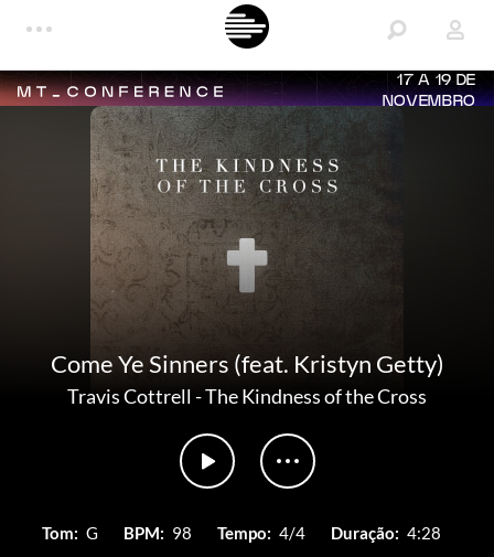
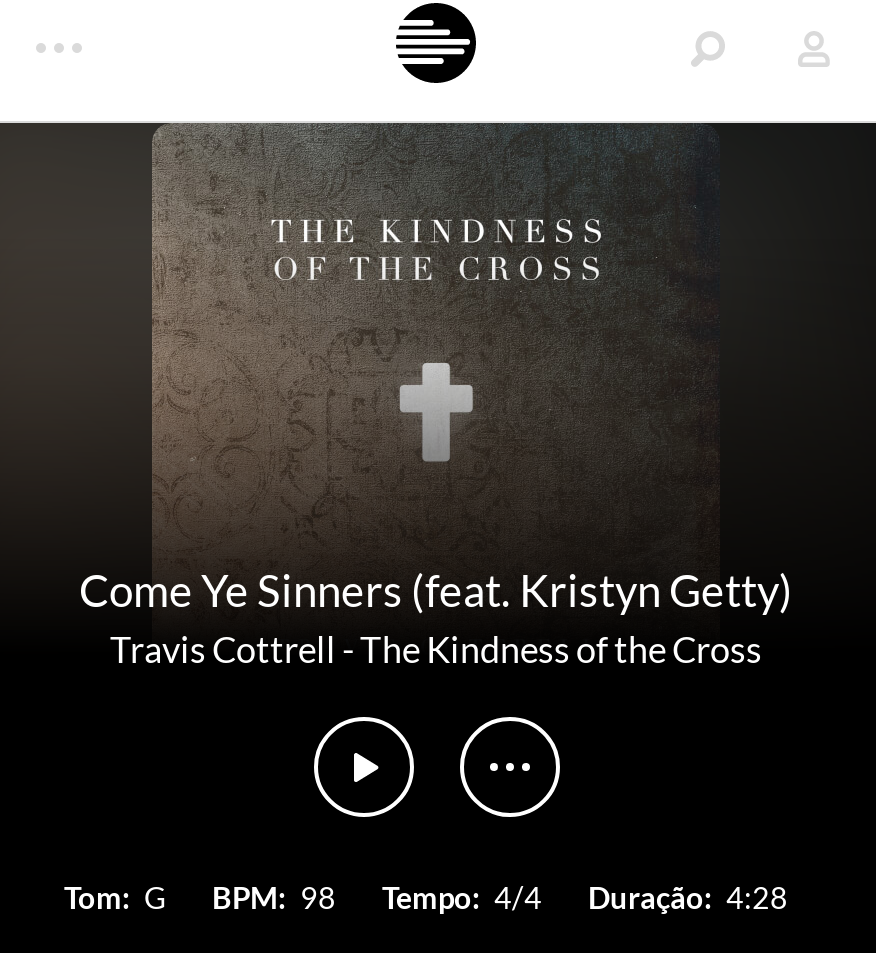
[3,71,476,109] [image] | 17 A 19 DE | NOVEMBRO -> none

